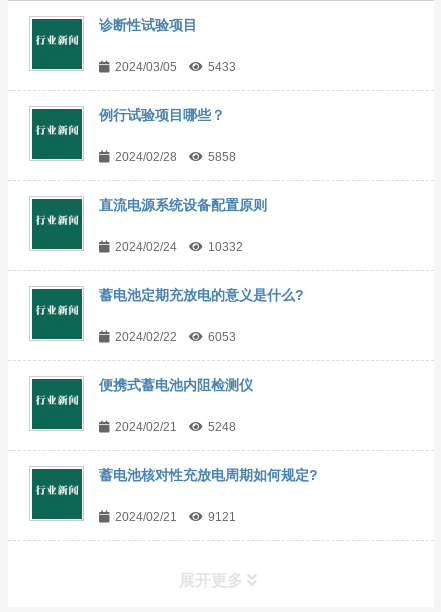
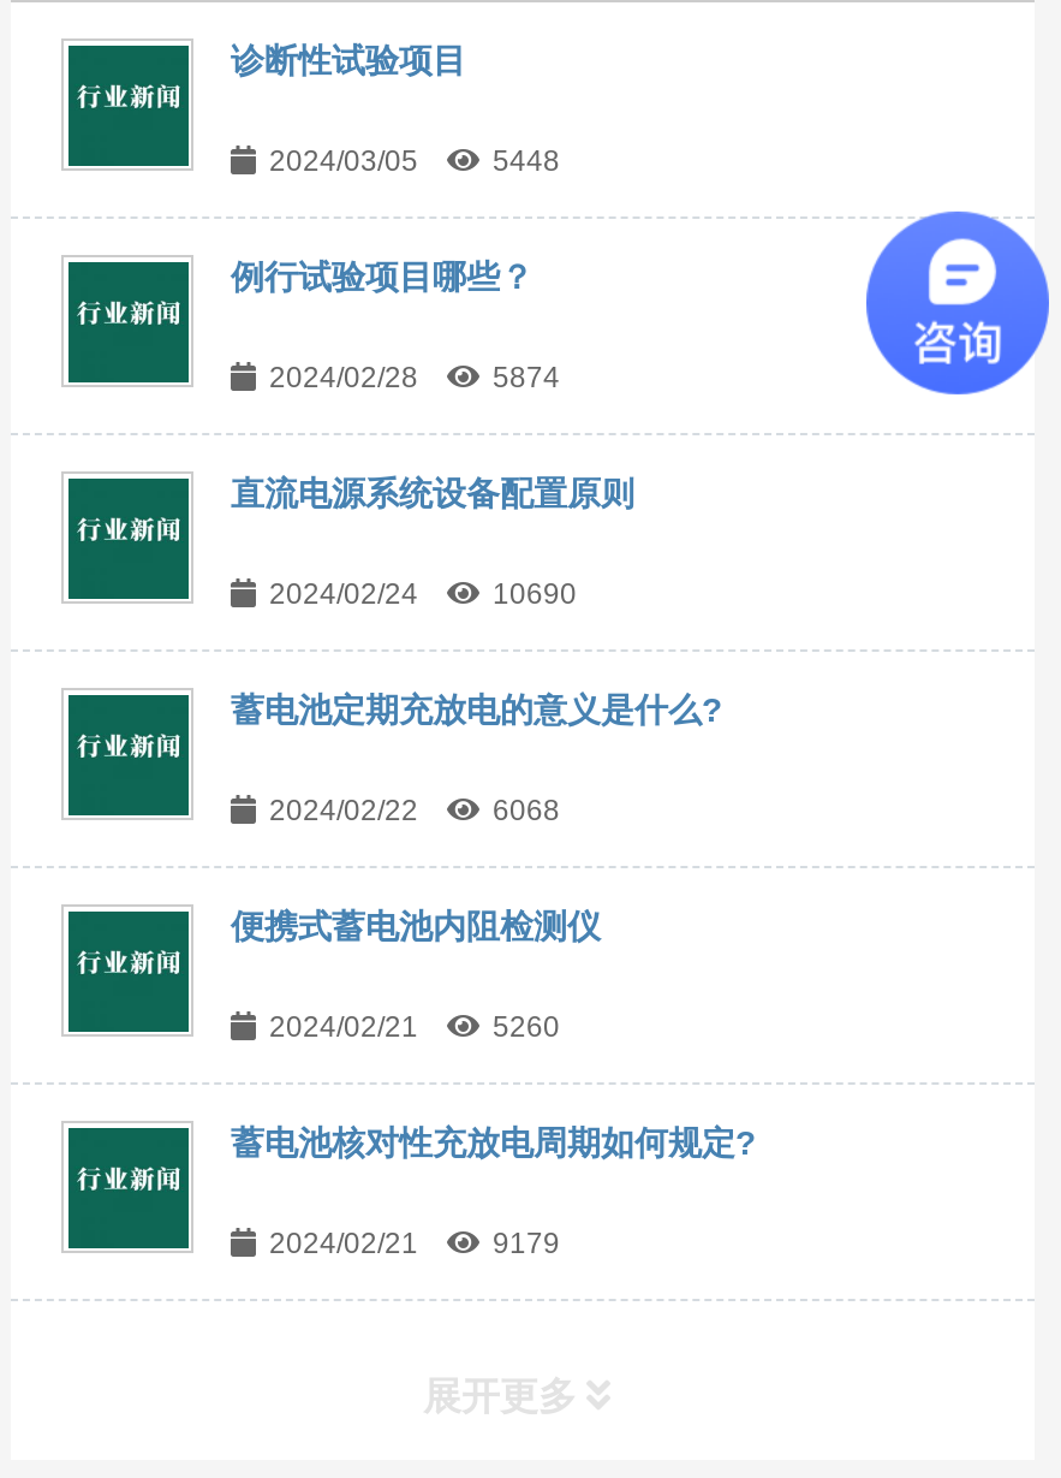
[208,60,236,74] 5433 -> [493,144,560,178] 5448
none -> [864,209,1051,397] [image]
[208,150,236,164] 5858 -> [493,361,560,394] 5874
[208,240,243,254] 10332 -> [493,577,577,611] 10690
[208,330,236,344] 6053 -> [493,794,560,827] 6068
[208,420,236,434] 5248 -> [493,1010,560,1044] 5260
[208,510,236,524] 9121 -> [493,1227,560,1260] 9179

